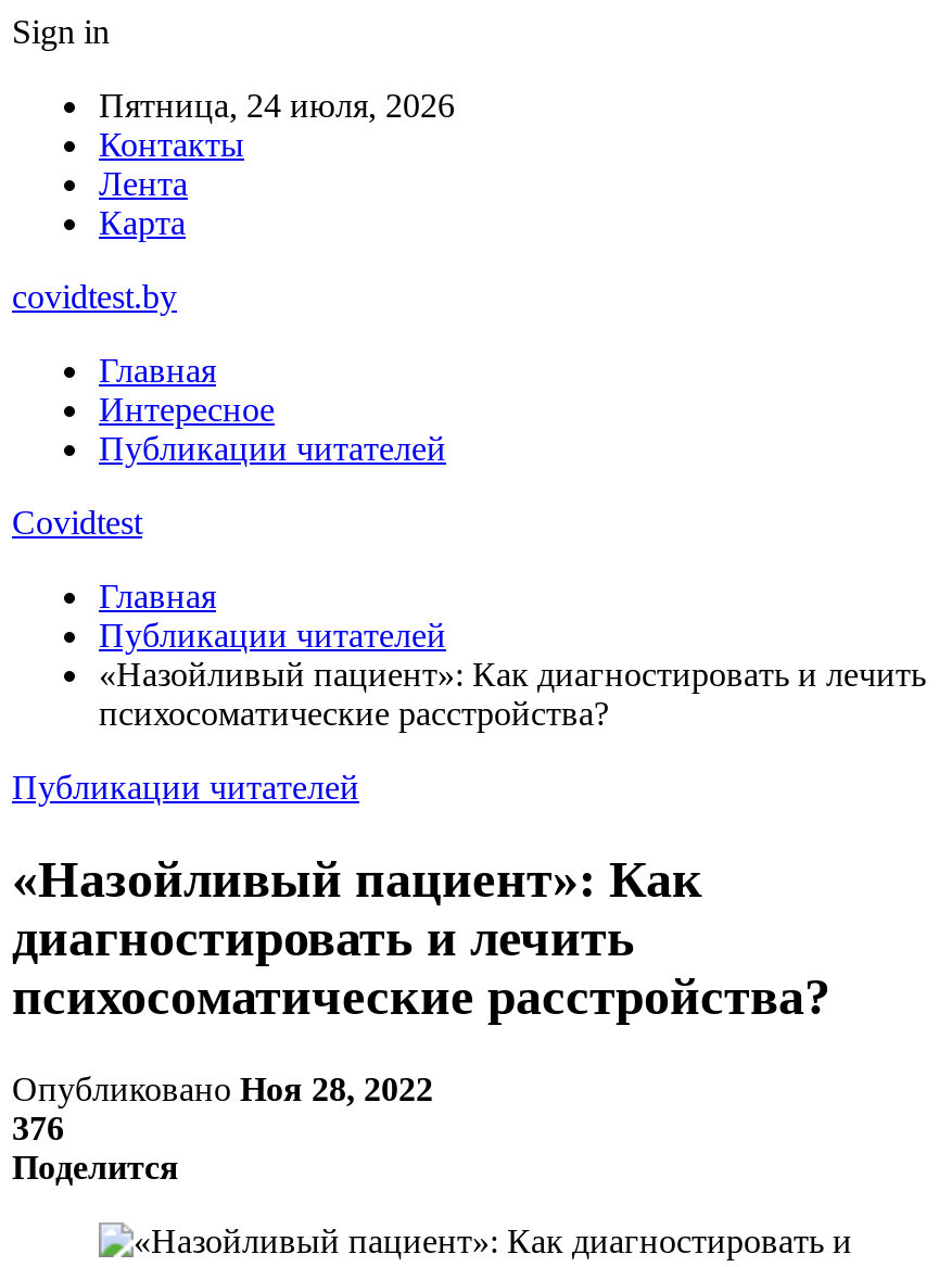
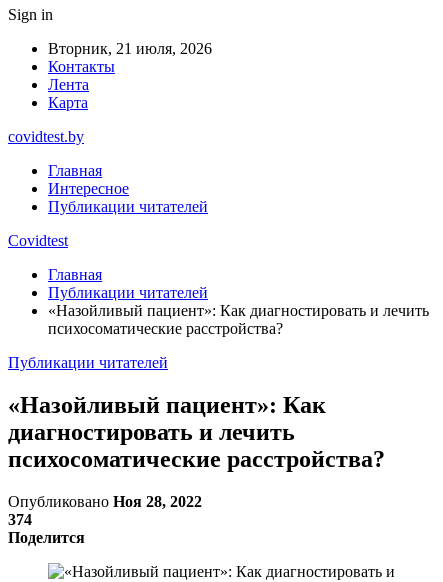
[99,87,455,124] Пятница, 24 июля, 2026 -> [48,40,212,57] Вторник, 21 июля, 2026
[12,1109,64,1146] 376 -> [8,511,32,528] 374

